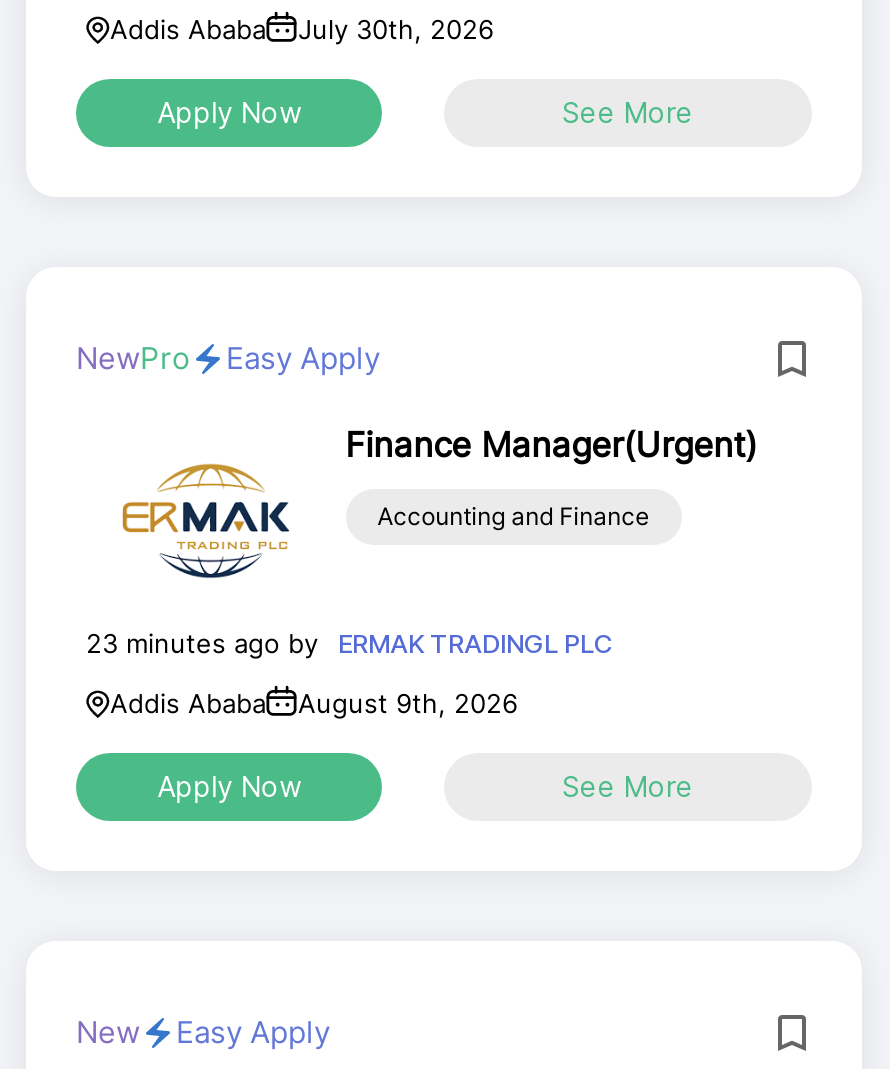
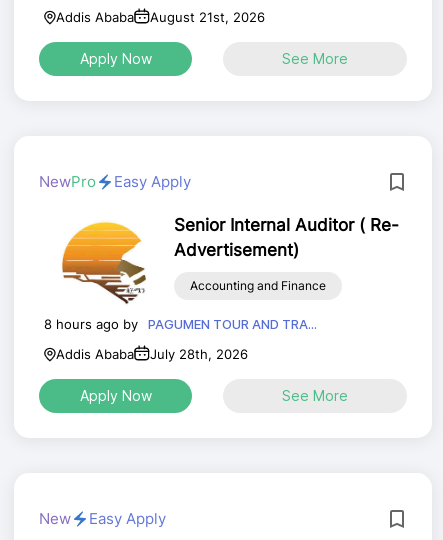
[110,13,494,45] Addis Ababa July 30th, 2026 -> [56,9,265,25] Addis Ababa August 21st, 2026
[122,425,757,561] [image] | Finance Manager(Urgent) -> [61,215,399,304] [image] | Senior Internal Auditor ( Re- | Advertisement)
moved [377,501,649,531] -> [190,278,326,293]: Accounting and Finance
[86,626,614,659] 23 minutes ago by | ERMAK TRADINGL PLC -> [44,315,317,332] 8 hours ago by | PAGUMEN TOUR AND TRA...
[110,687,518,719] Addis Ababa August 9th, 2026 -> [56,346,248,362] Addis Ababa July 28th, 2026

